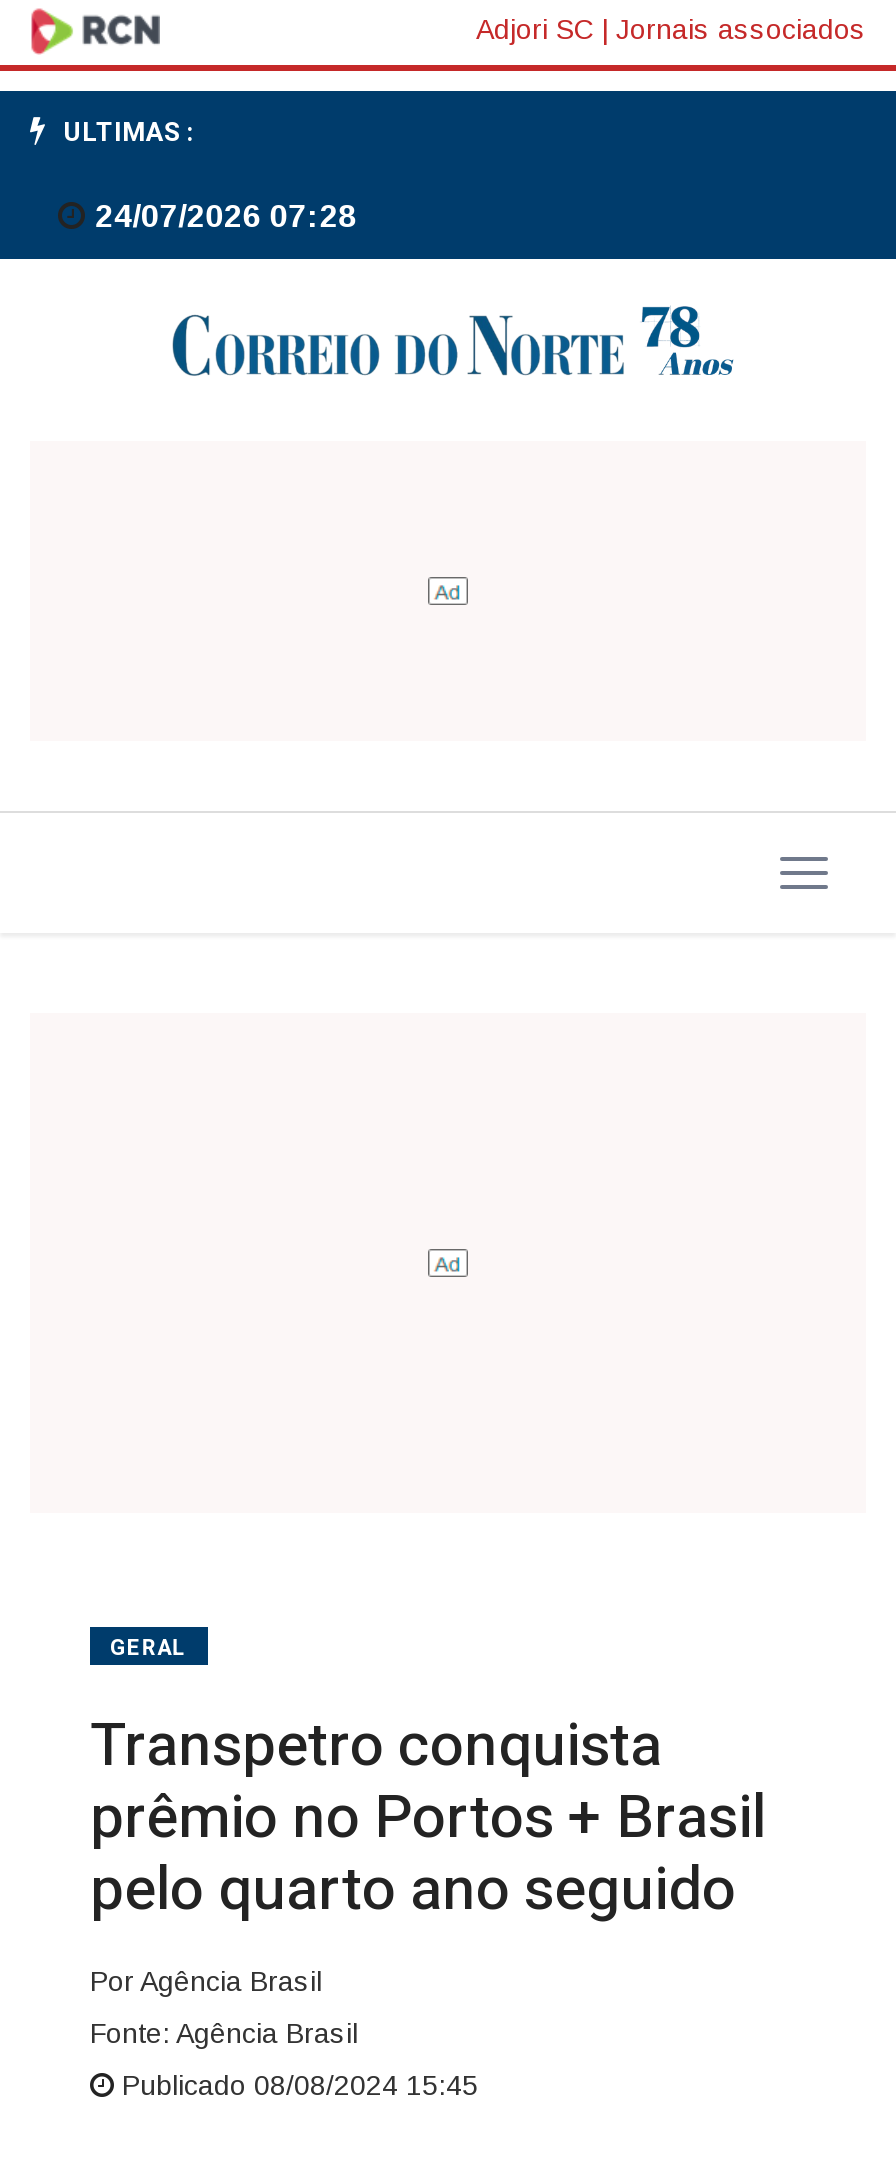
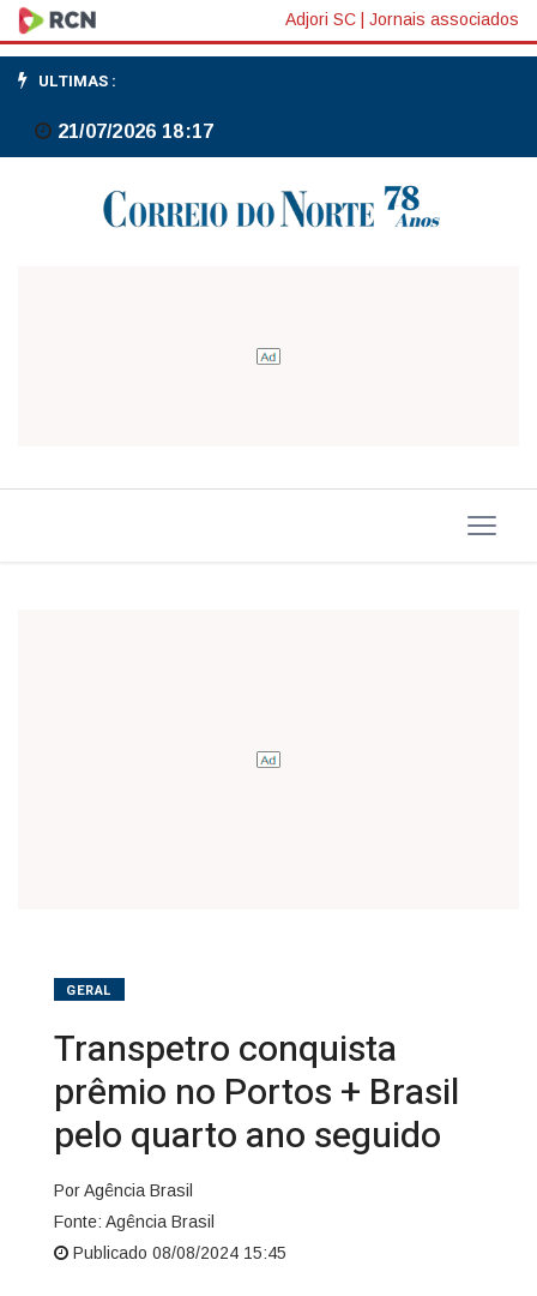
[87,199,357,233] 24/07/2026 07:28 -> [52,121,214,141] 21/07/2026 18:17

